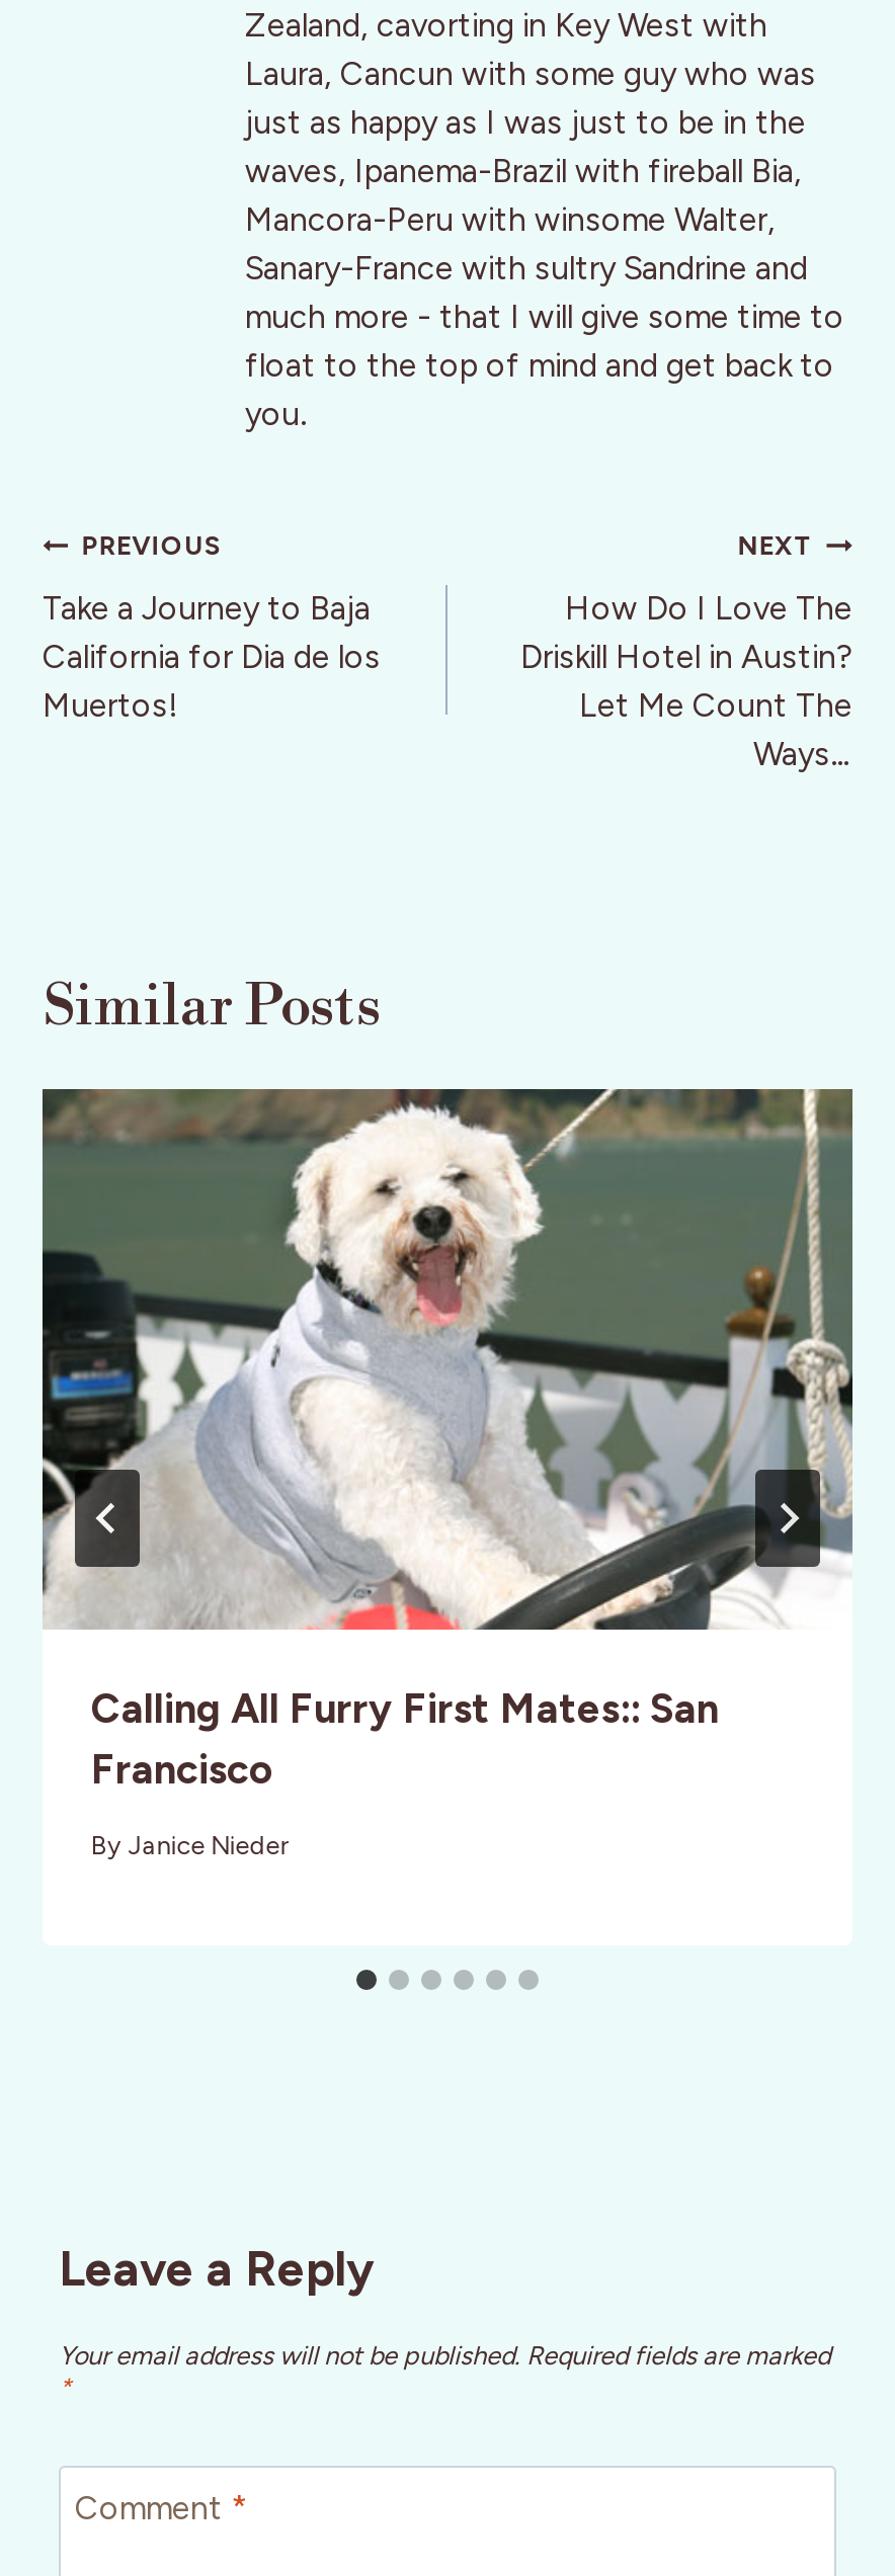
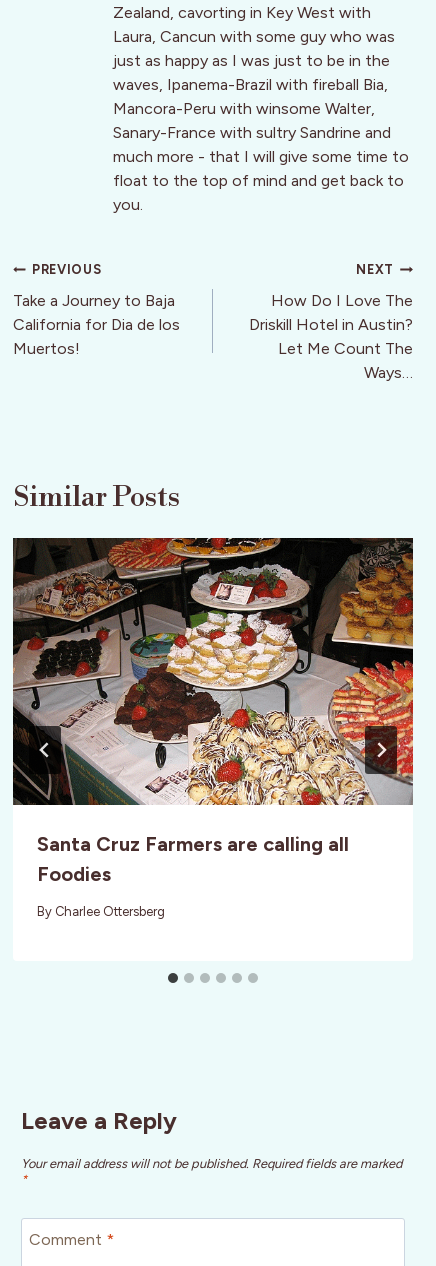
[40,1087,855,1794] [image] | Calling All Furry First Mates:: San | Francisco -> [12,537,414,886] [image] | Santa Cruz Farmers are calling all | Foodies
[91,1830,288,1860] By Janice Nieder -> [37,904,165,919] By Charlee Ottersberg

